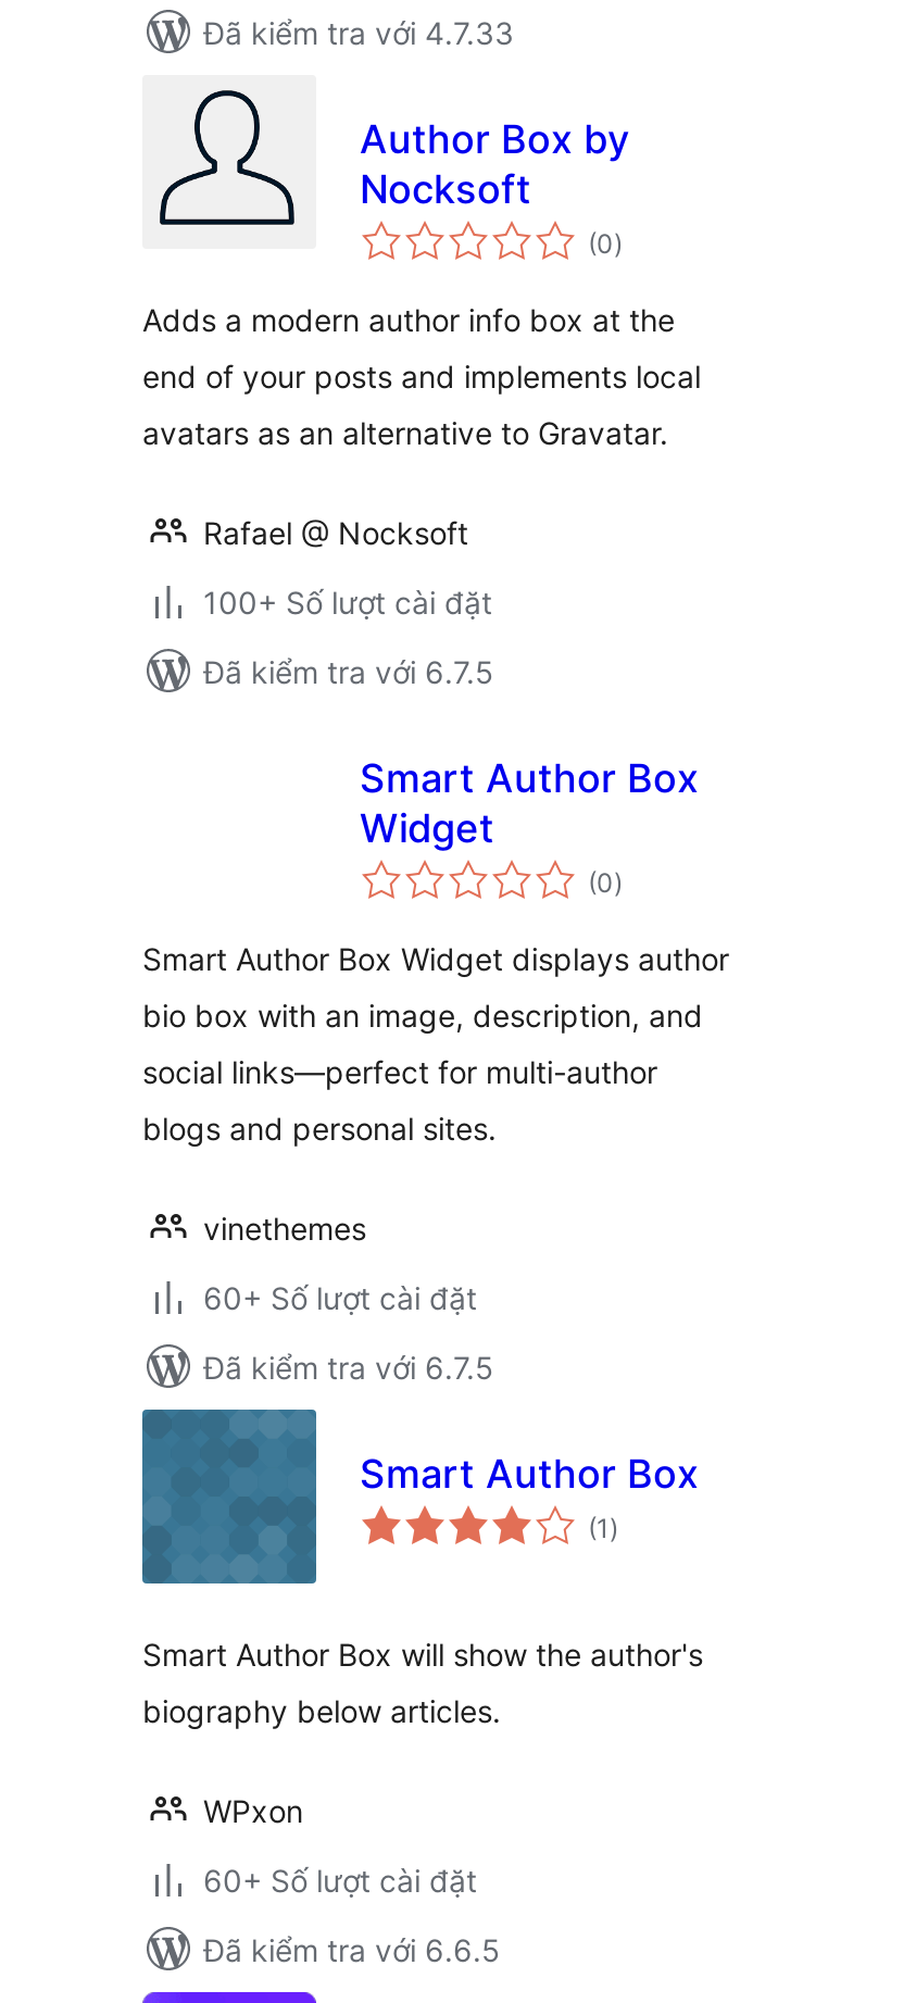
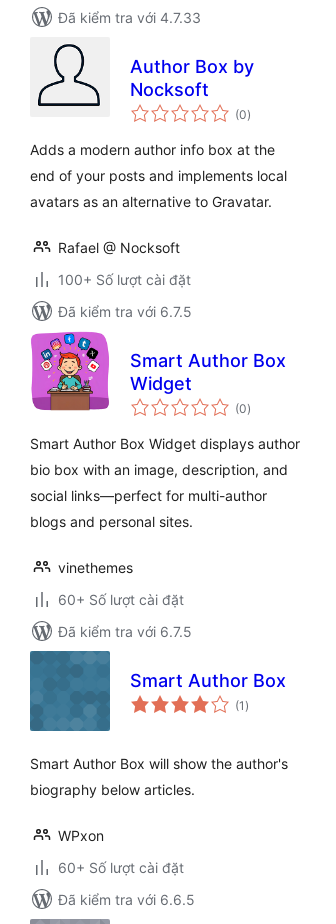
none -> [30,331,110,411] [image]

